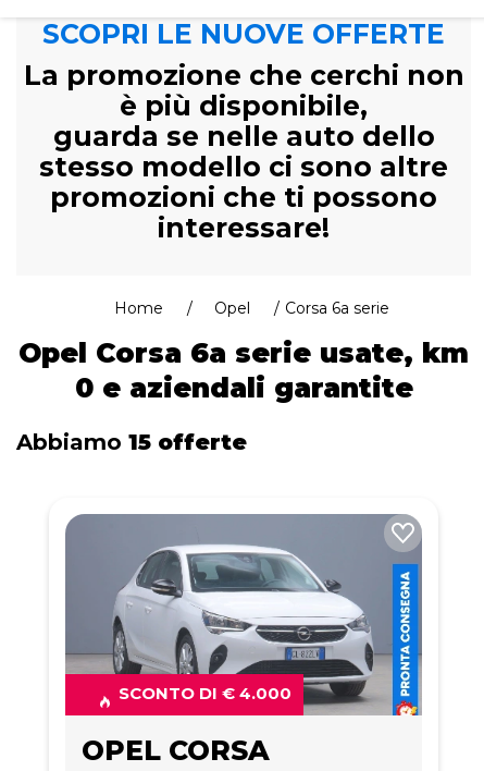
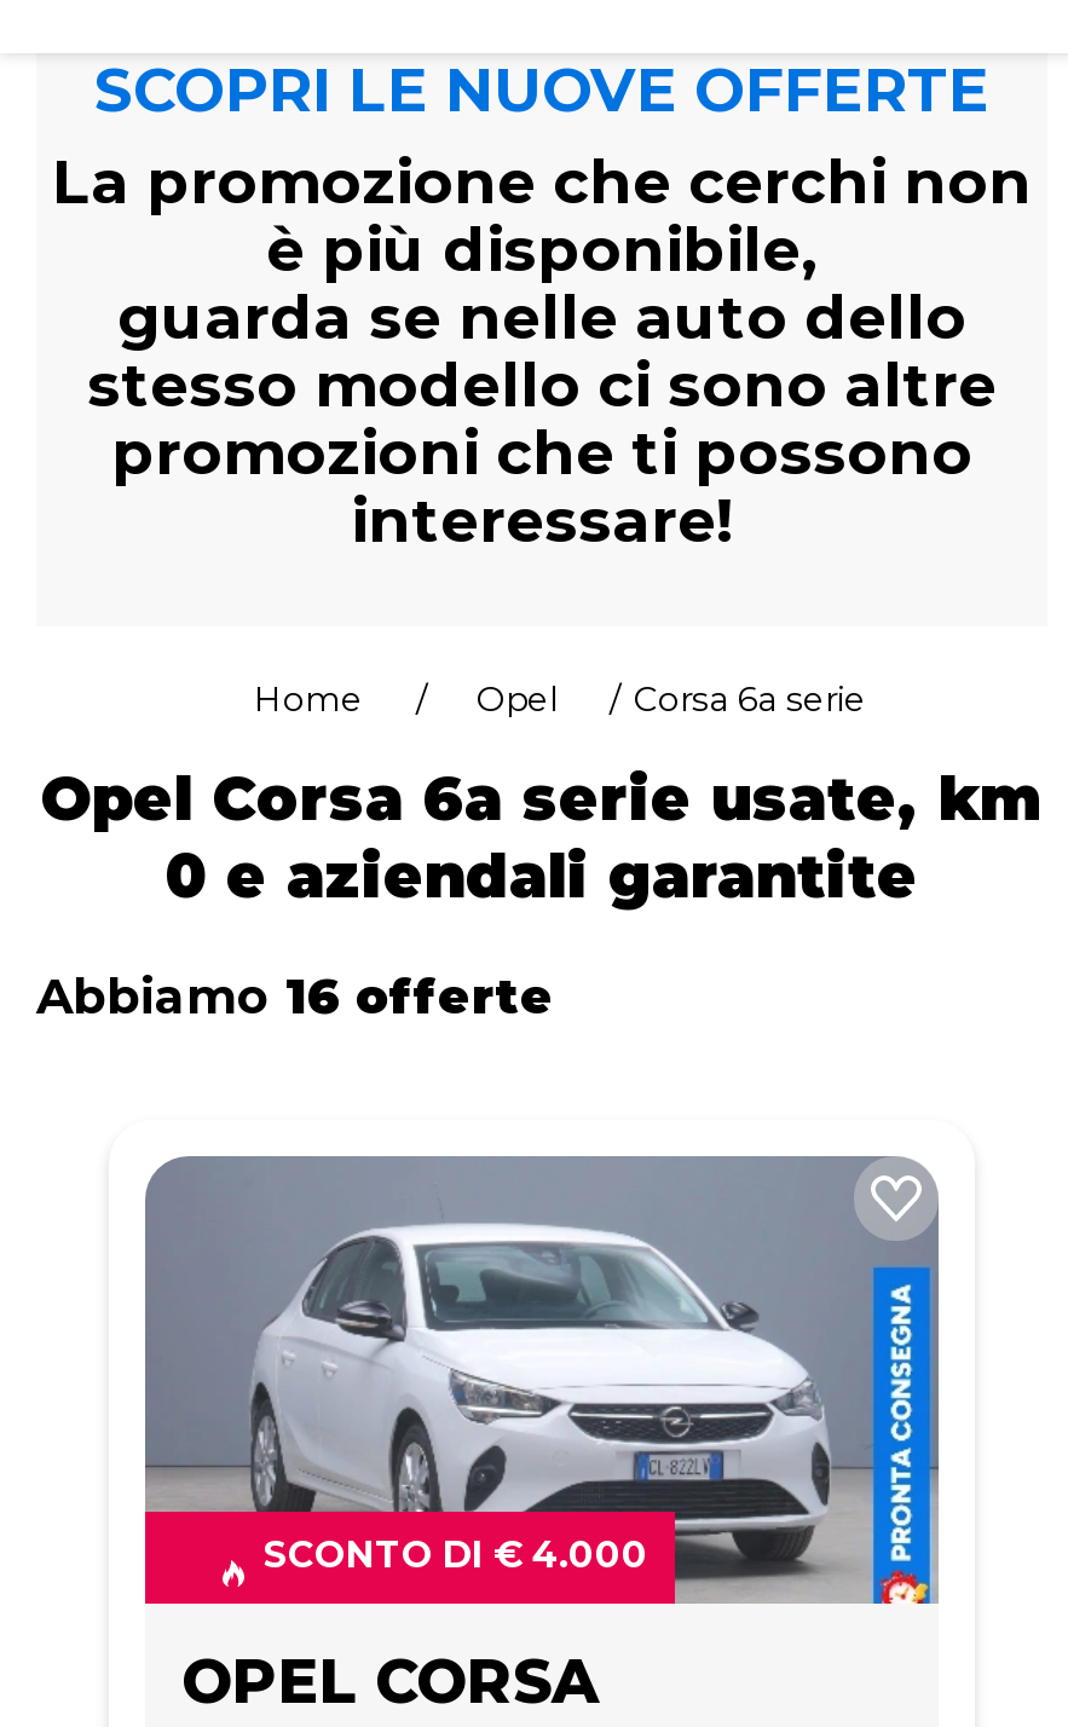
[16,429,247,455] Abbiamo 15 offerte -> [36,968,554,1026] Abbiamo 16 offerte

